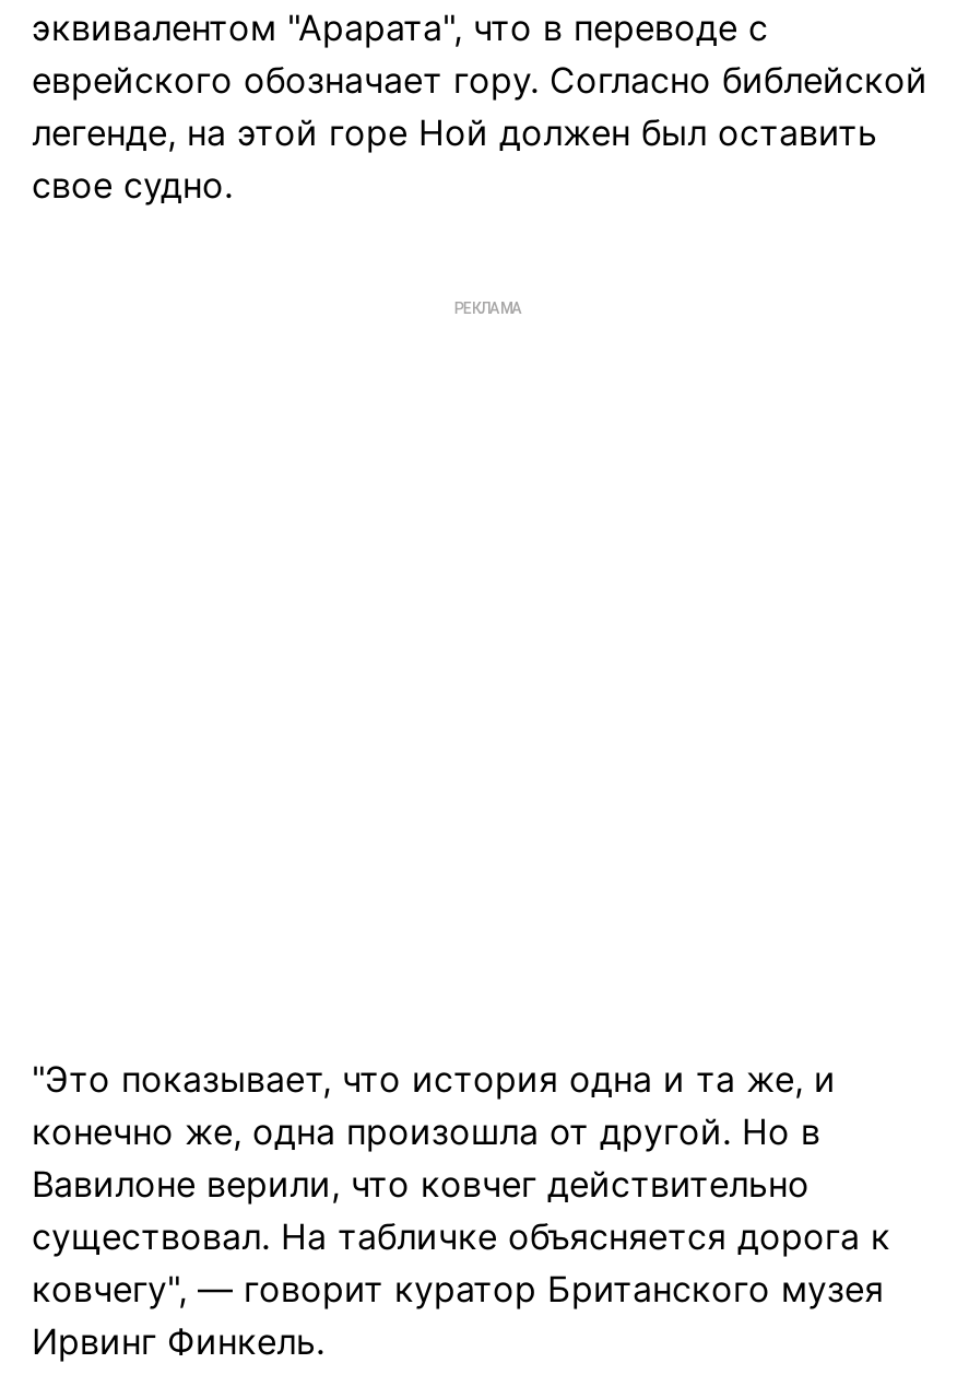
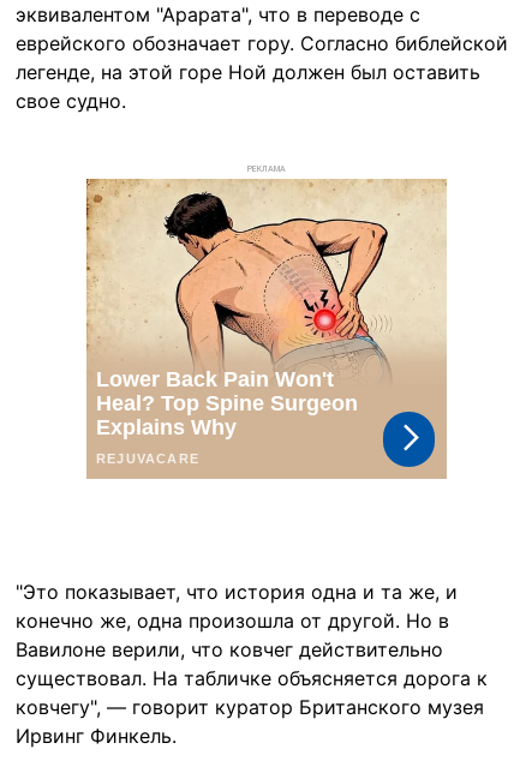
none -> [85,178,448,480] [image]

